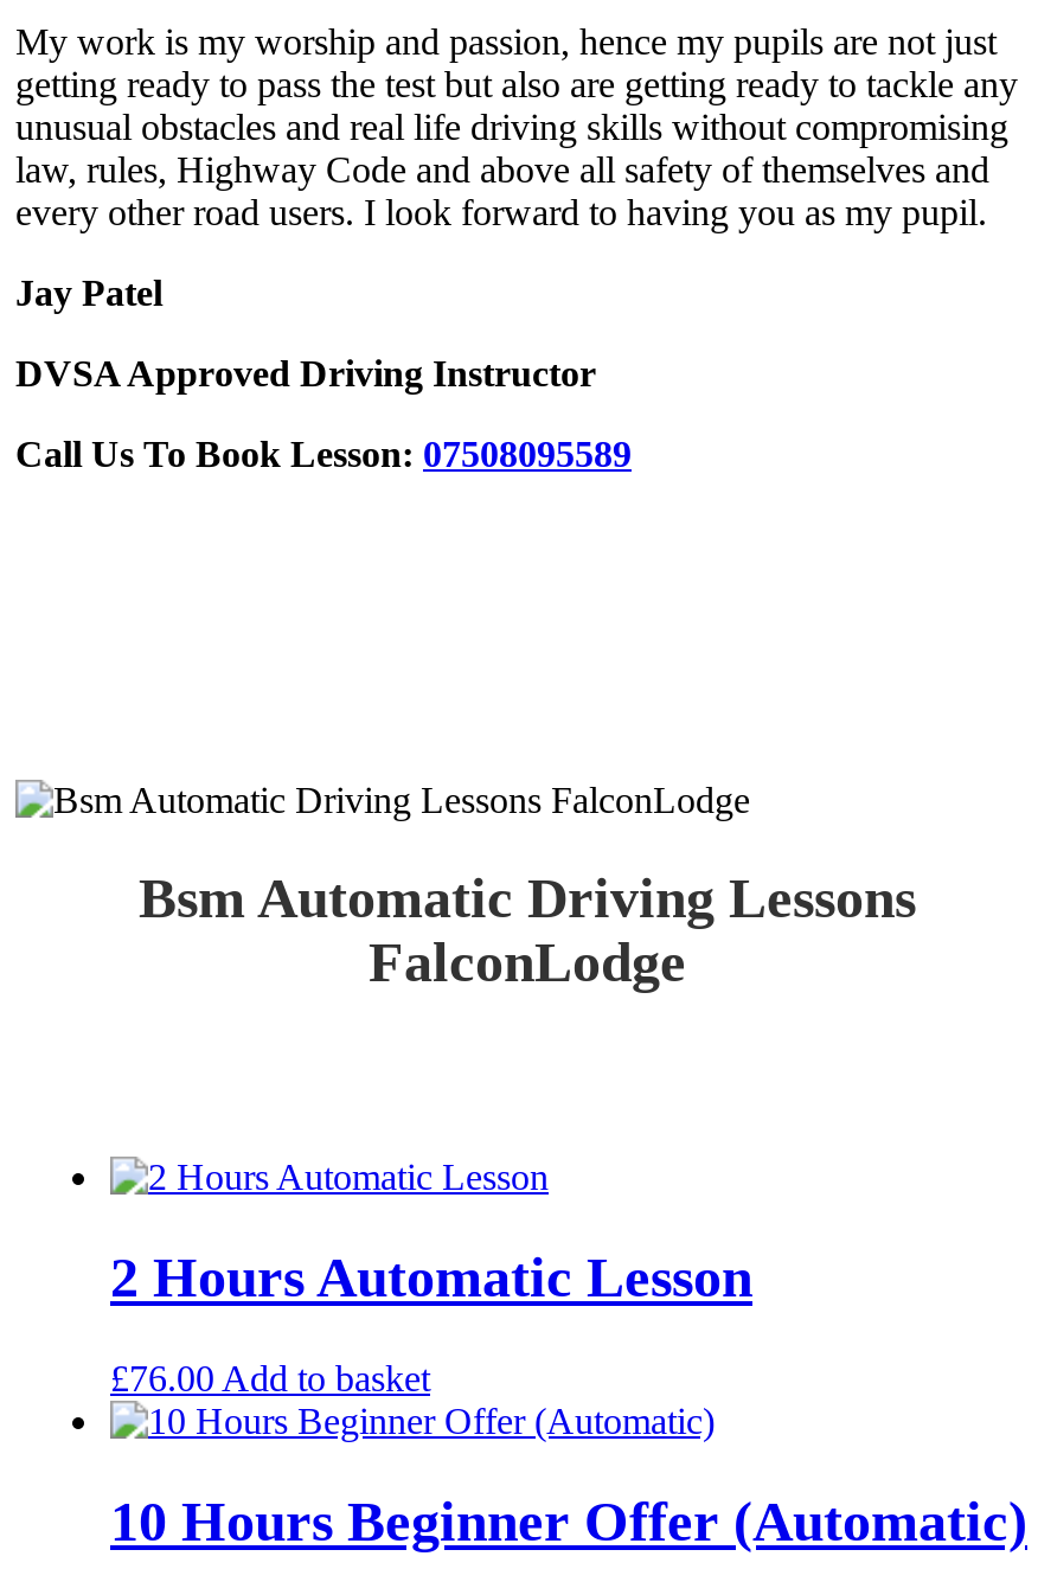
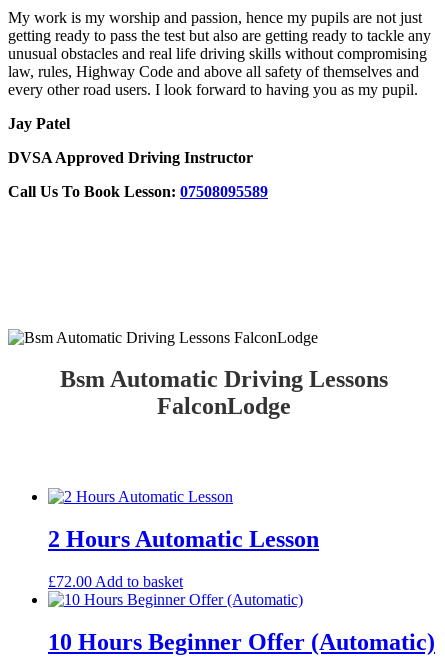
[110,1358,430,1399] £76.00 Add to basket -> [48,573,183,590] £72.00 Add to basket

